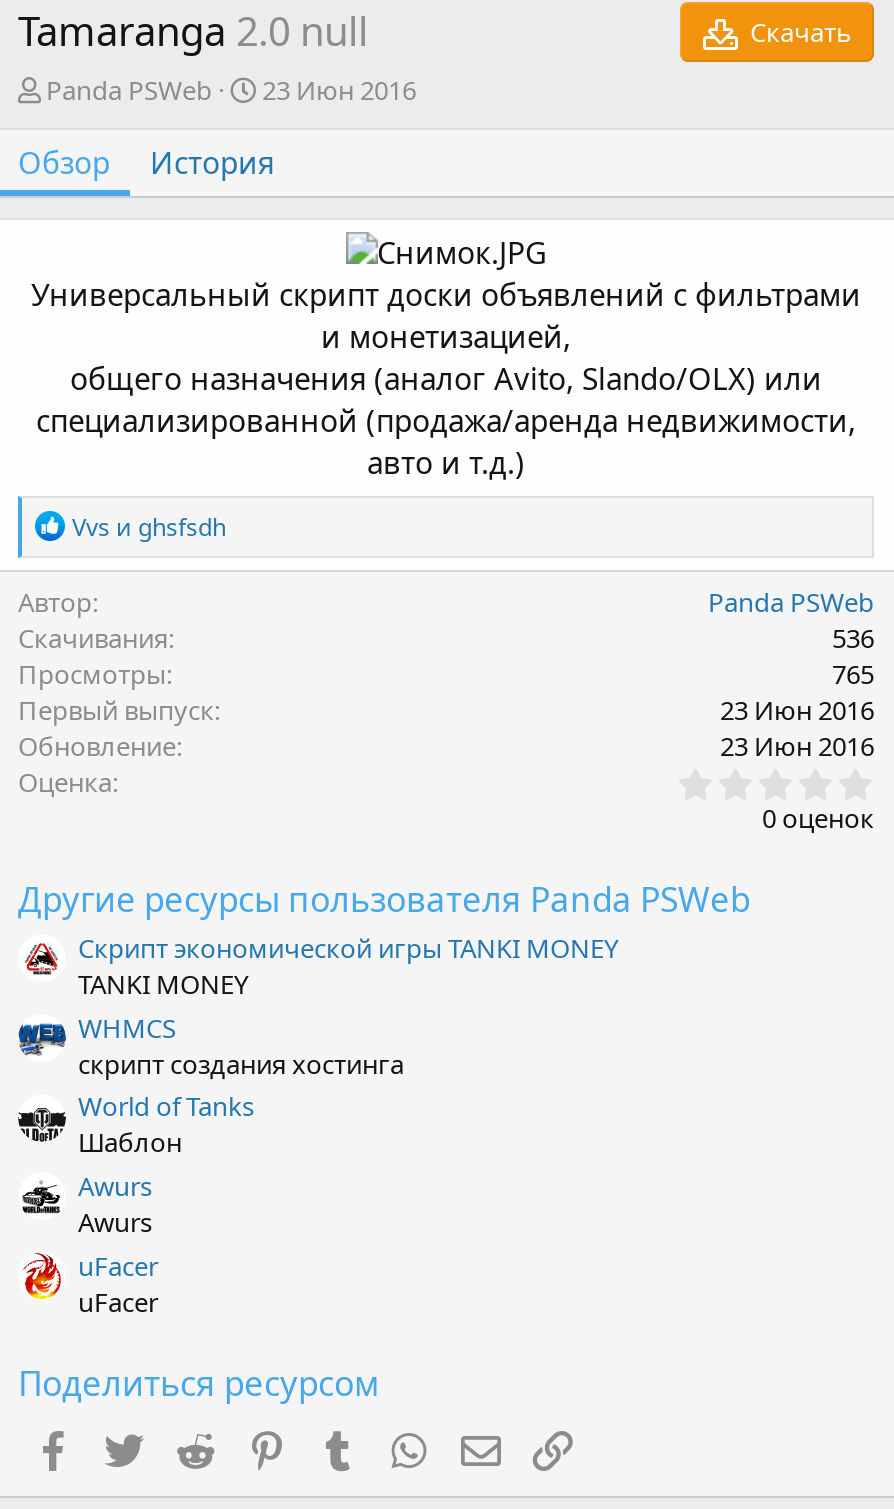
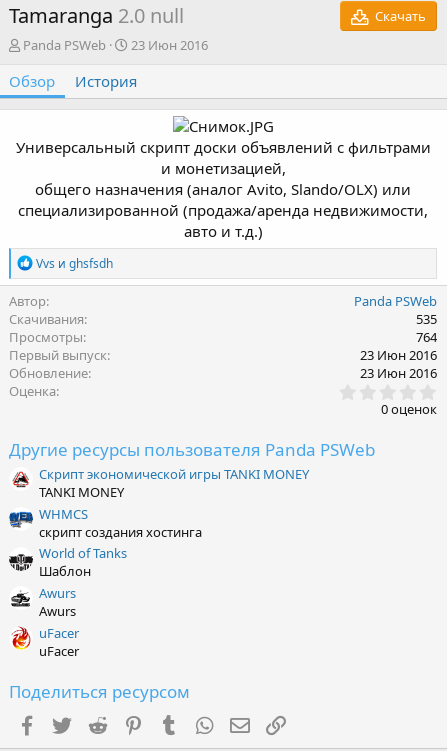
[832,621,874,657] 536 -> [416,310,437,328] 535
[832,657,874,693] 765 -> [416,328,437,346] 764

